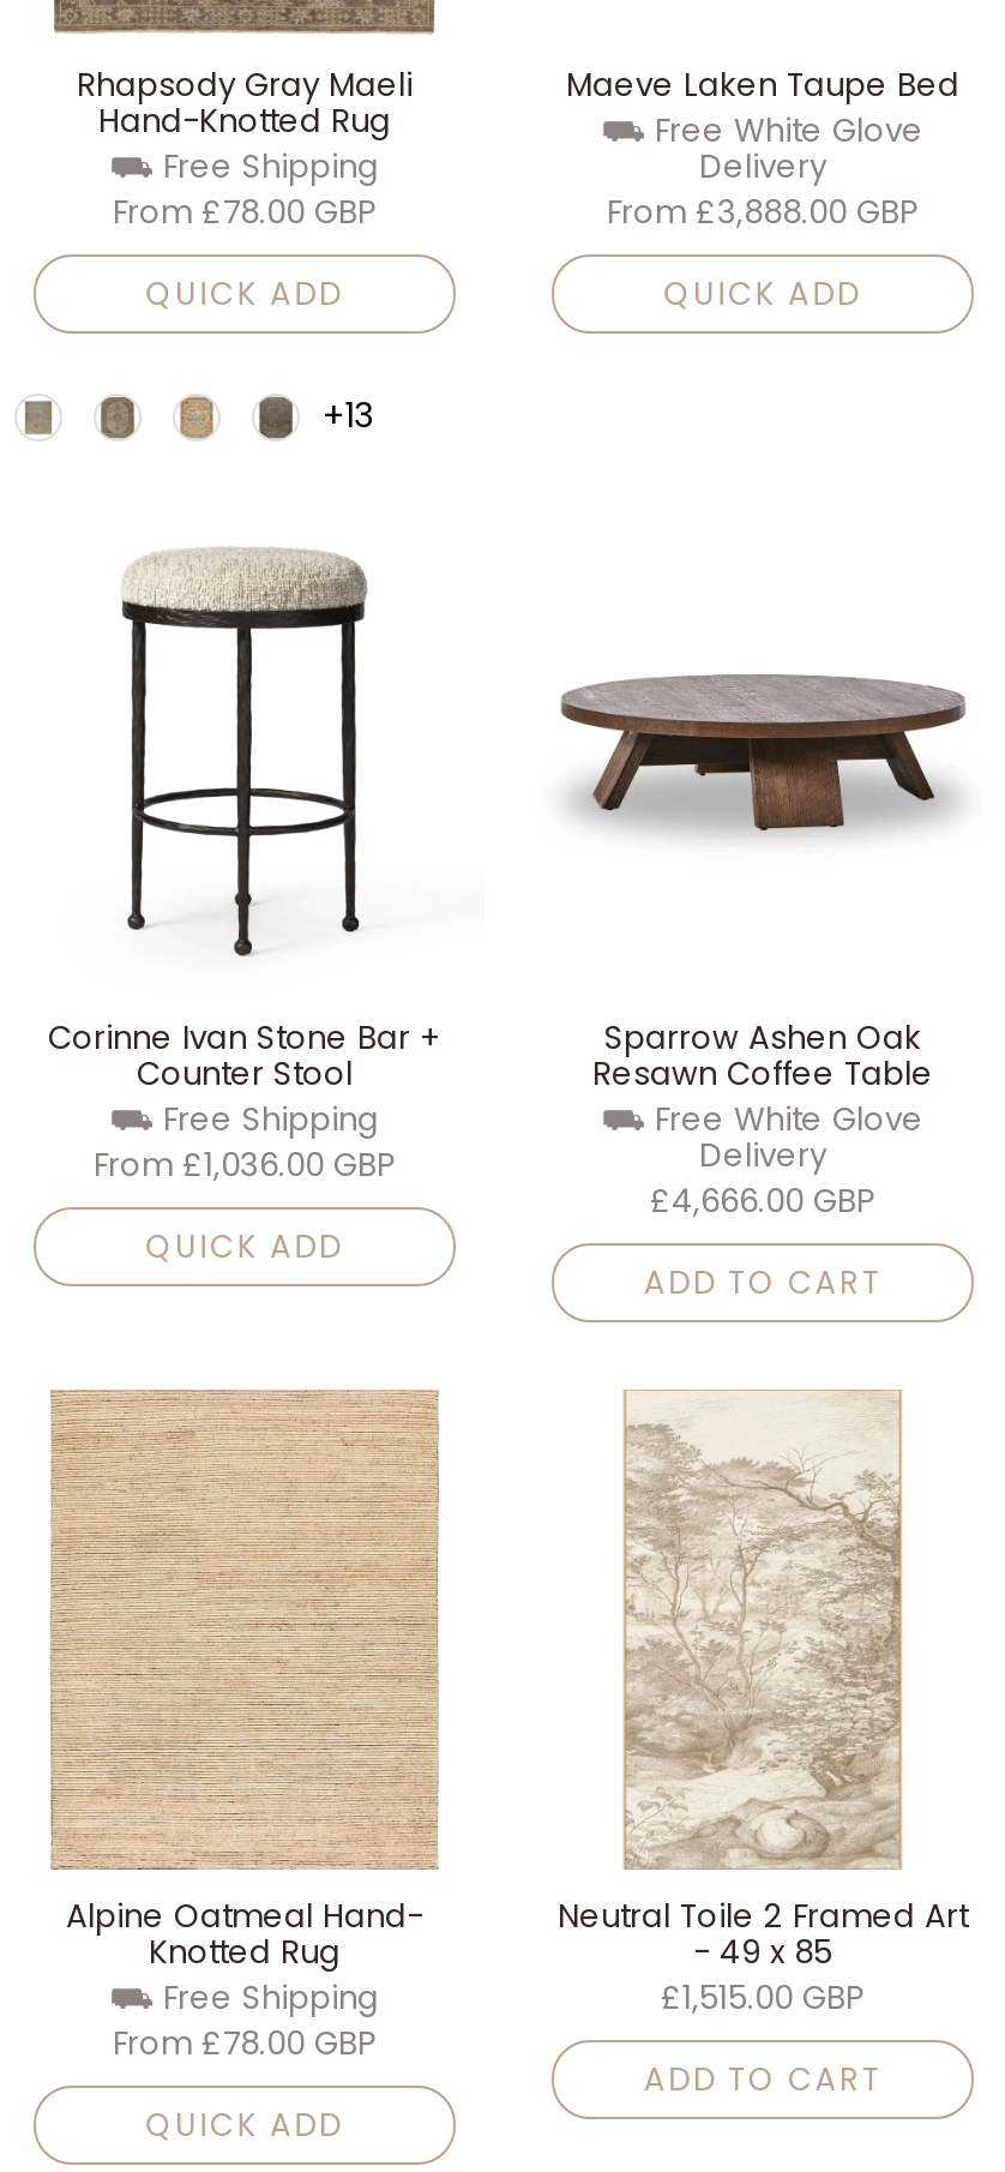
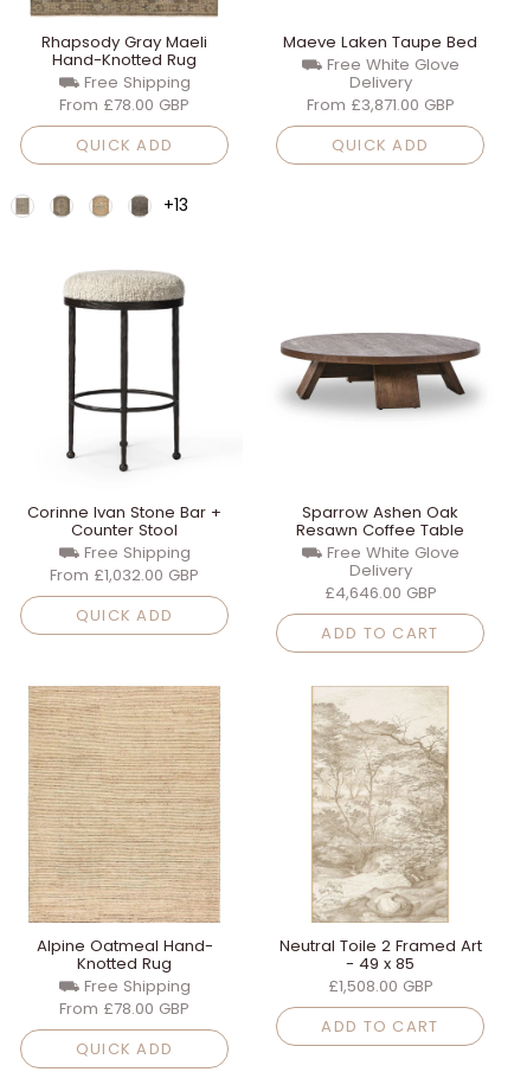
[607,189,919,235] From £3,888.00 GBP -> [306,93,454,116] From £3,871.00 GBP
[94,1142,396,1188] From £1,036.00 GBP -> [50,564,199,586] From £1,032.00 GBP
[650,1178,875,1224] £4,666.00 GBP -> [324,581,436,604] £4,646.00 GBP
[661,1975,865,2020] £1,515.00 GBP -> [327,975,433,997] £1,508.00 GBP

